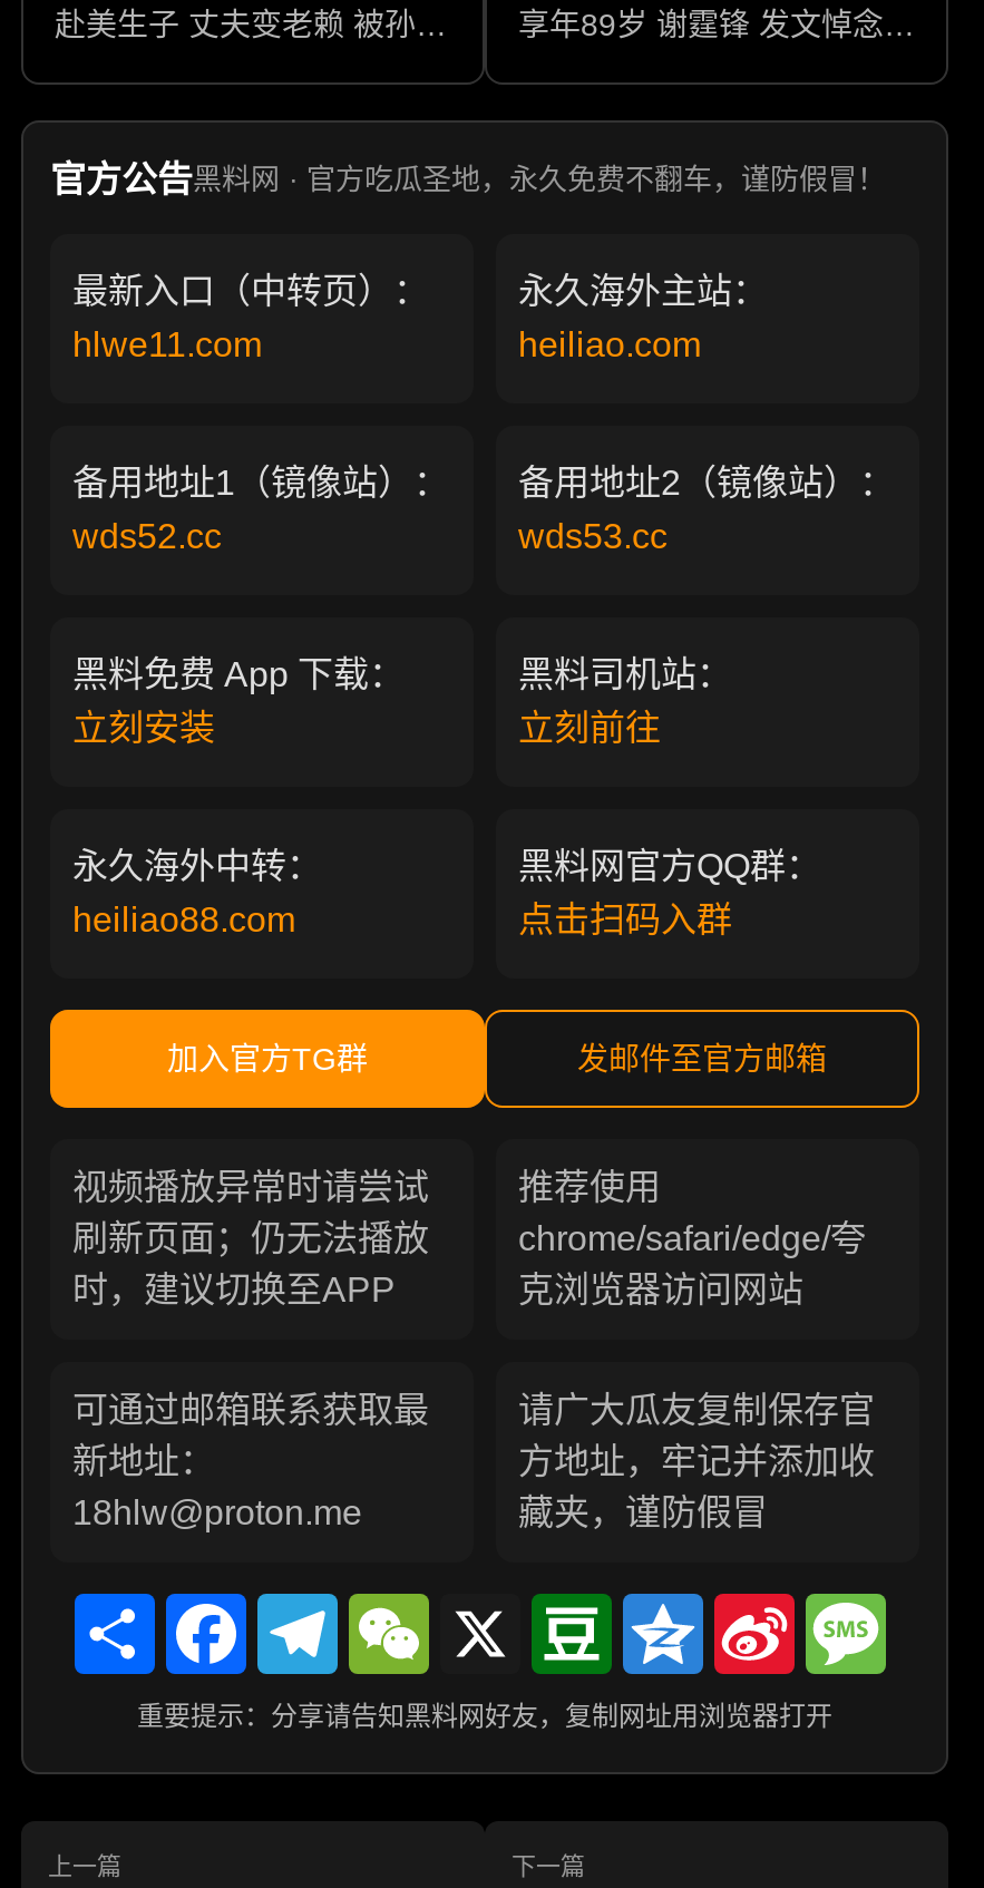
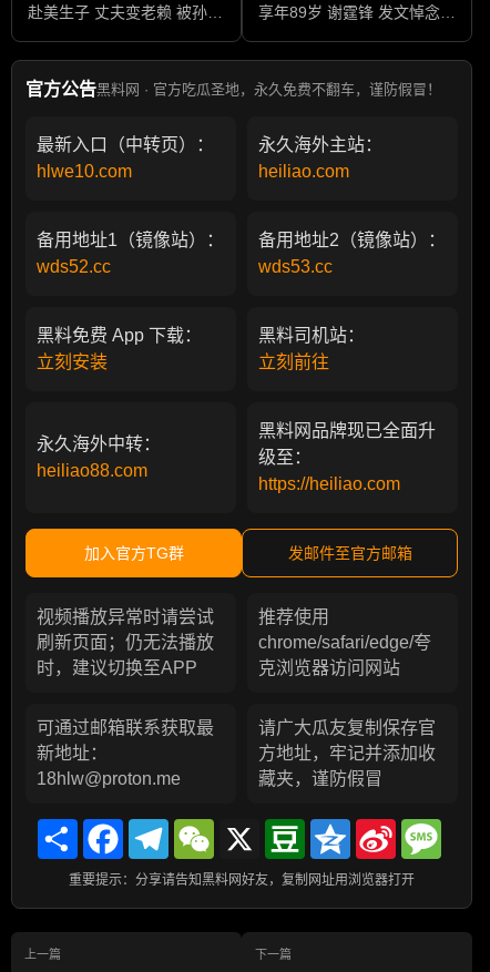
[72,325,262,363] hlwe11.com -> [37,162,132,181] hlwe10.com
[518,847,821,938] 黑料网官方QQ群： | 点击扫码入群 -> [258,421,436,493] 黑料网品牌现已全面升 | 级至： | https://heiliao.com

